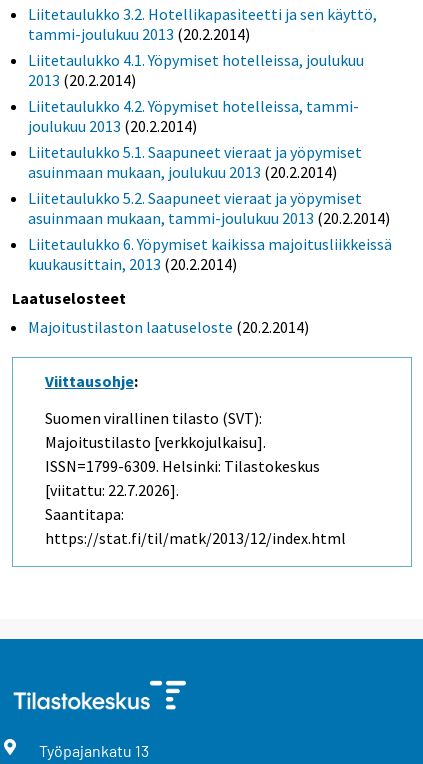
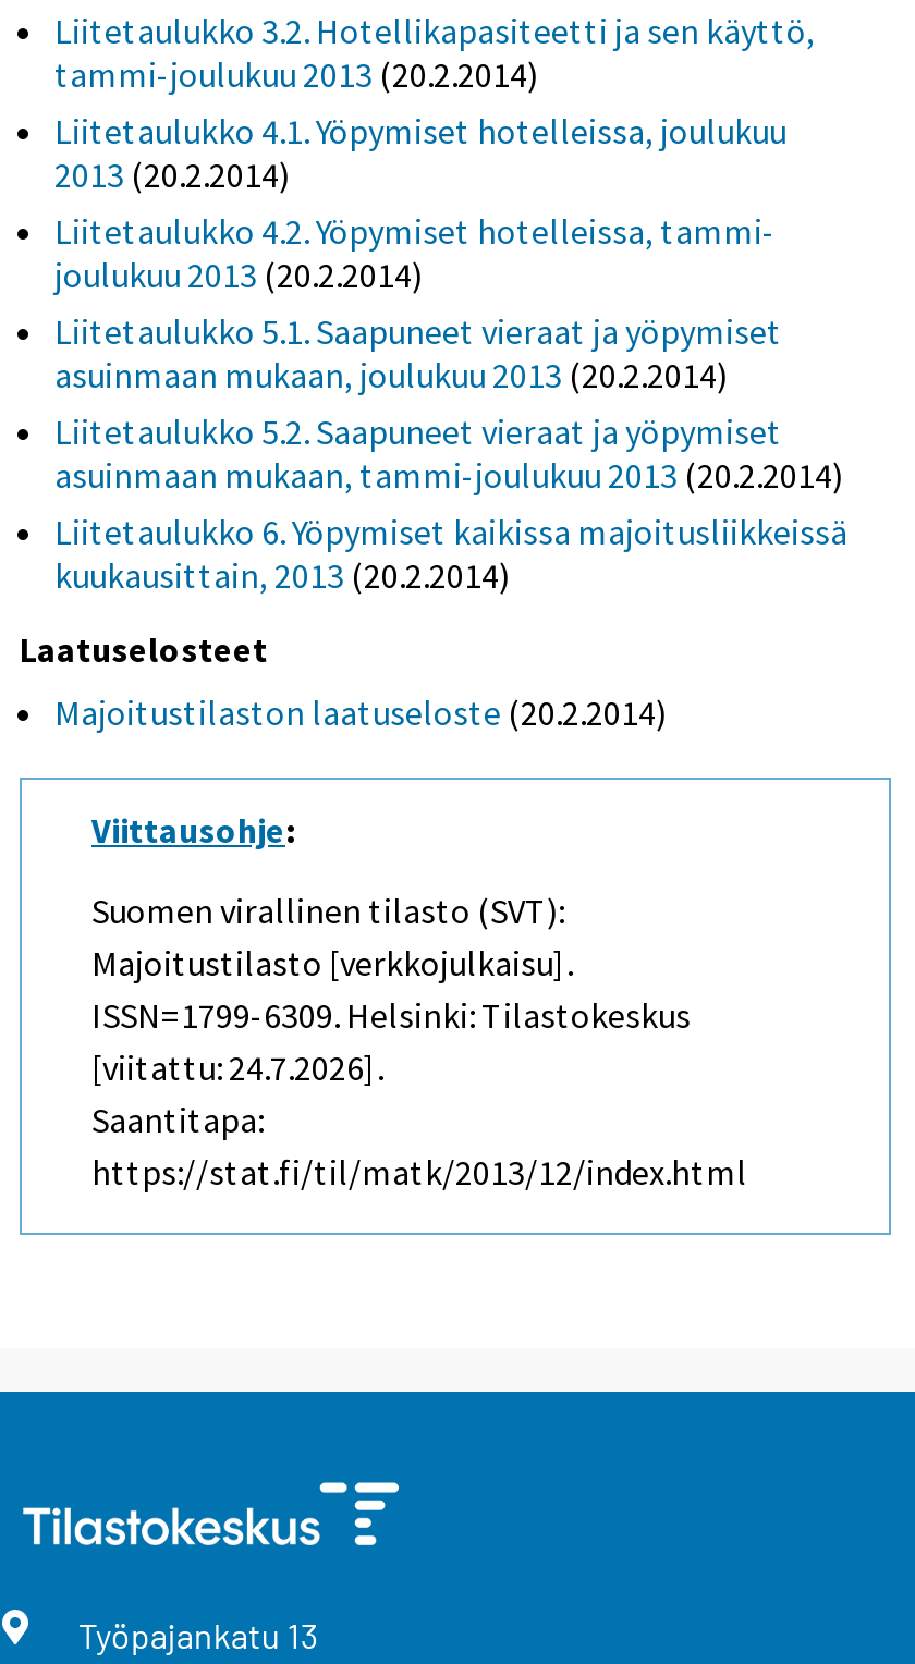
[45,480,179,500] [viitattu: 22.7.2026]. -> [91,1046,383,1090] [viitattu: 24.7.2026].

